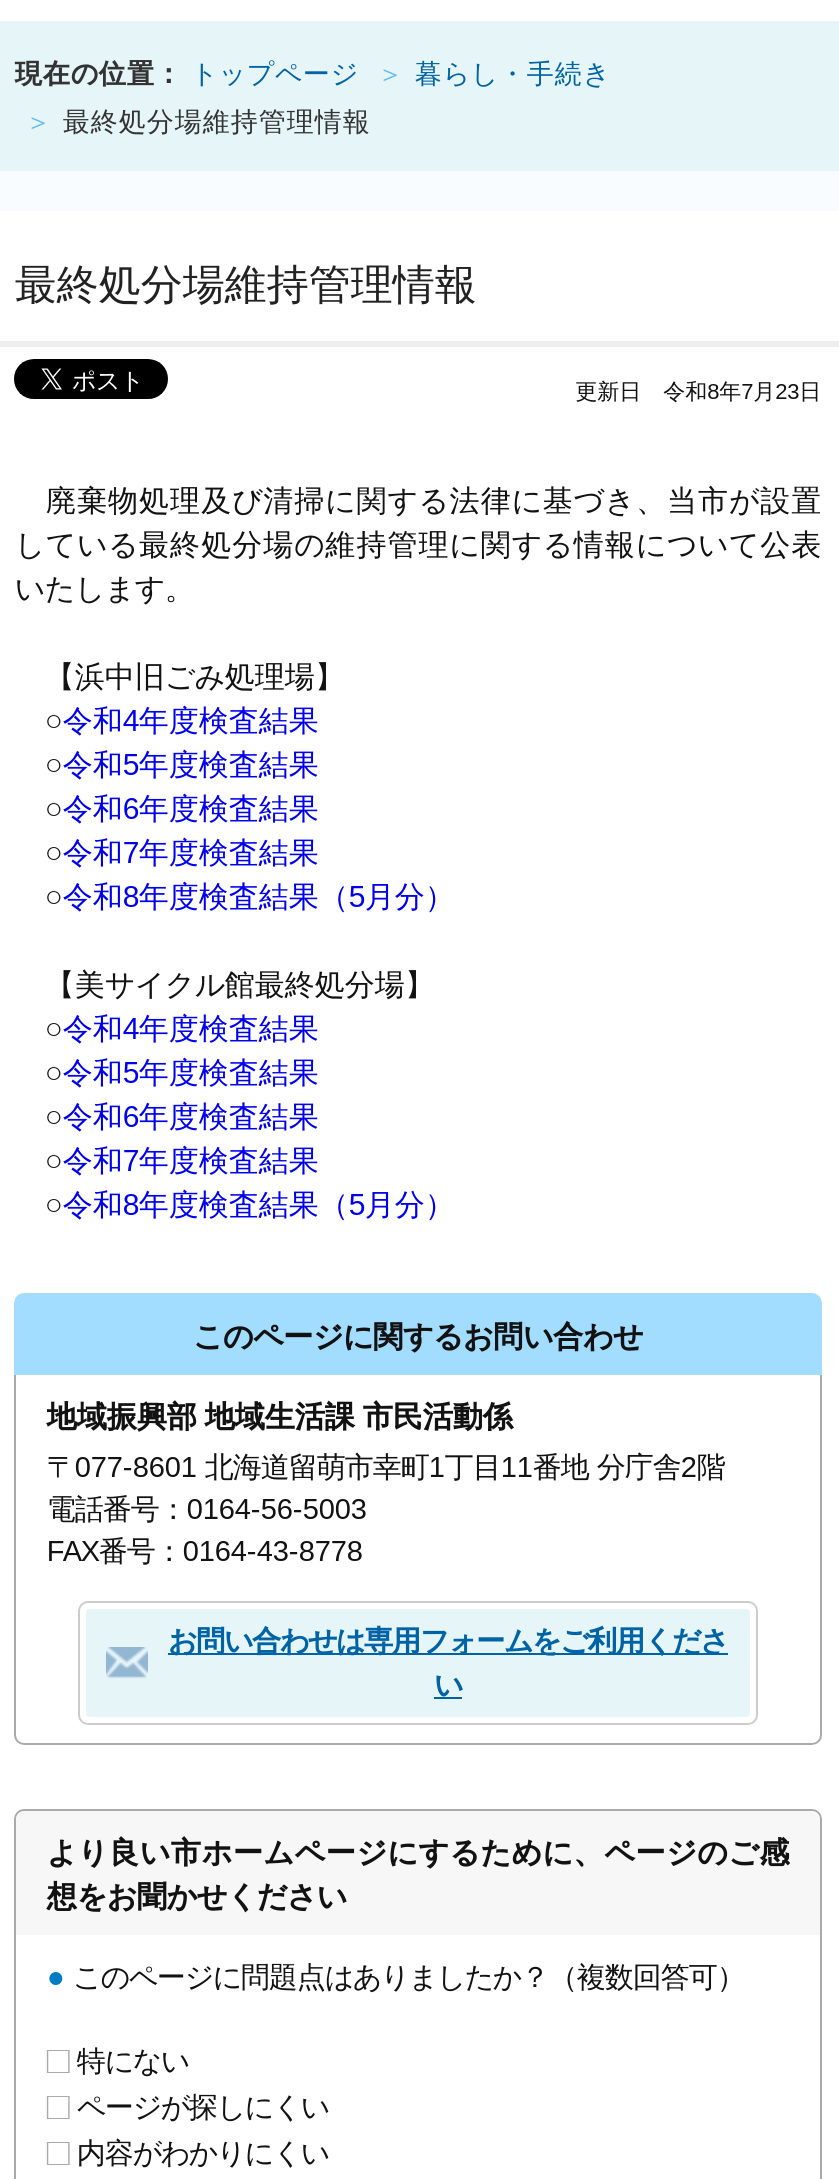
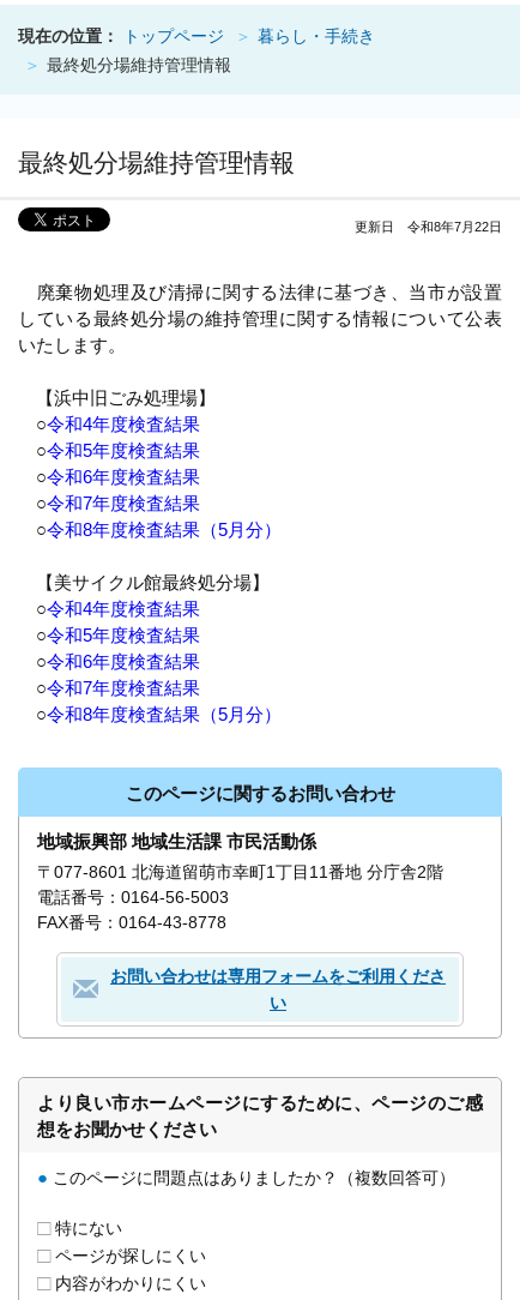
[575,379,821,403] 更新日 令和8年7月23日 -> [354,220,502,234] 更新日 令和8年7月22日

